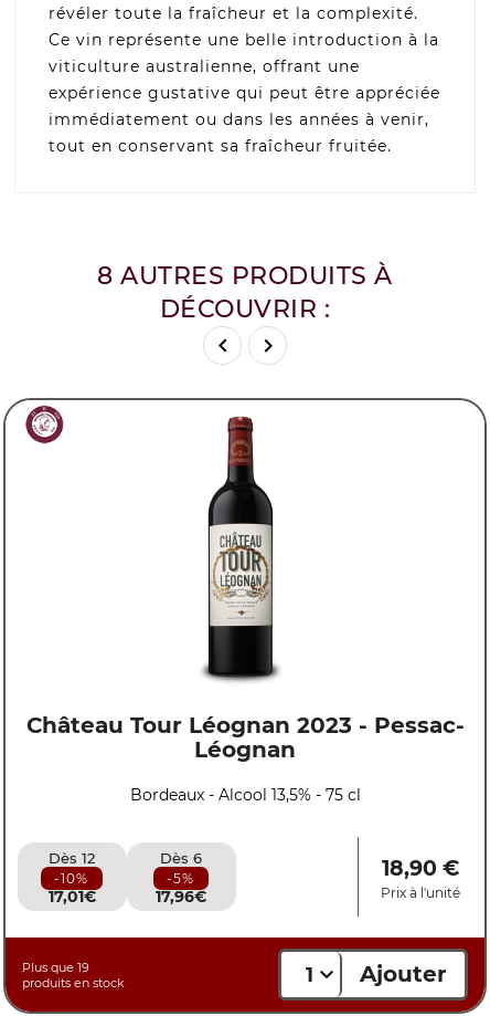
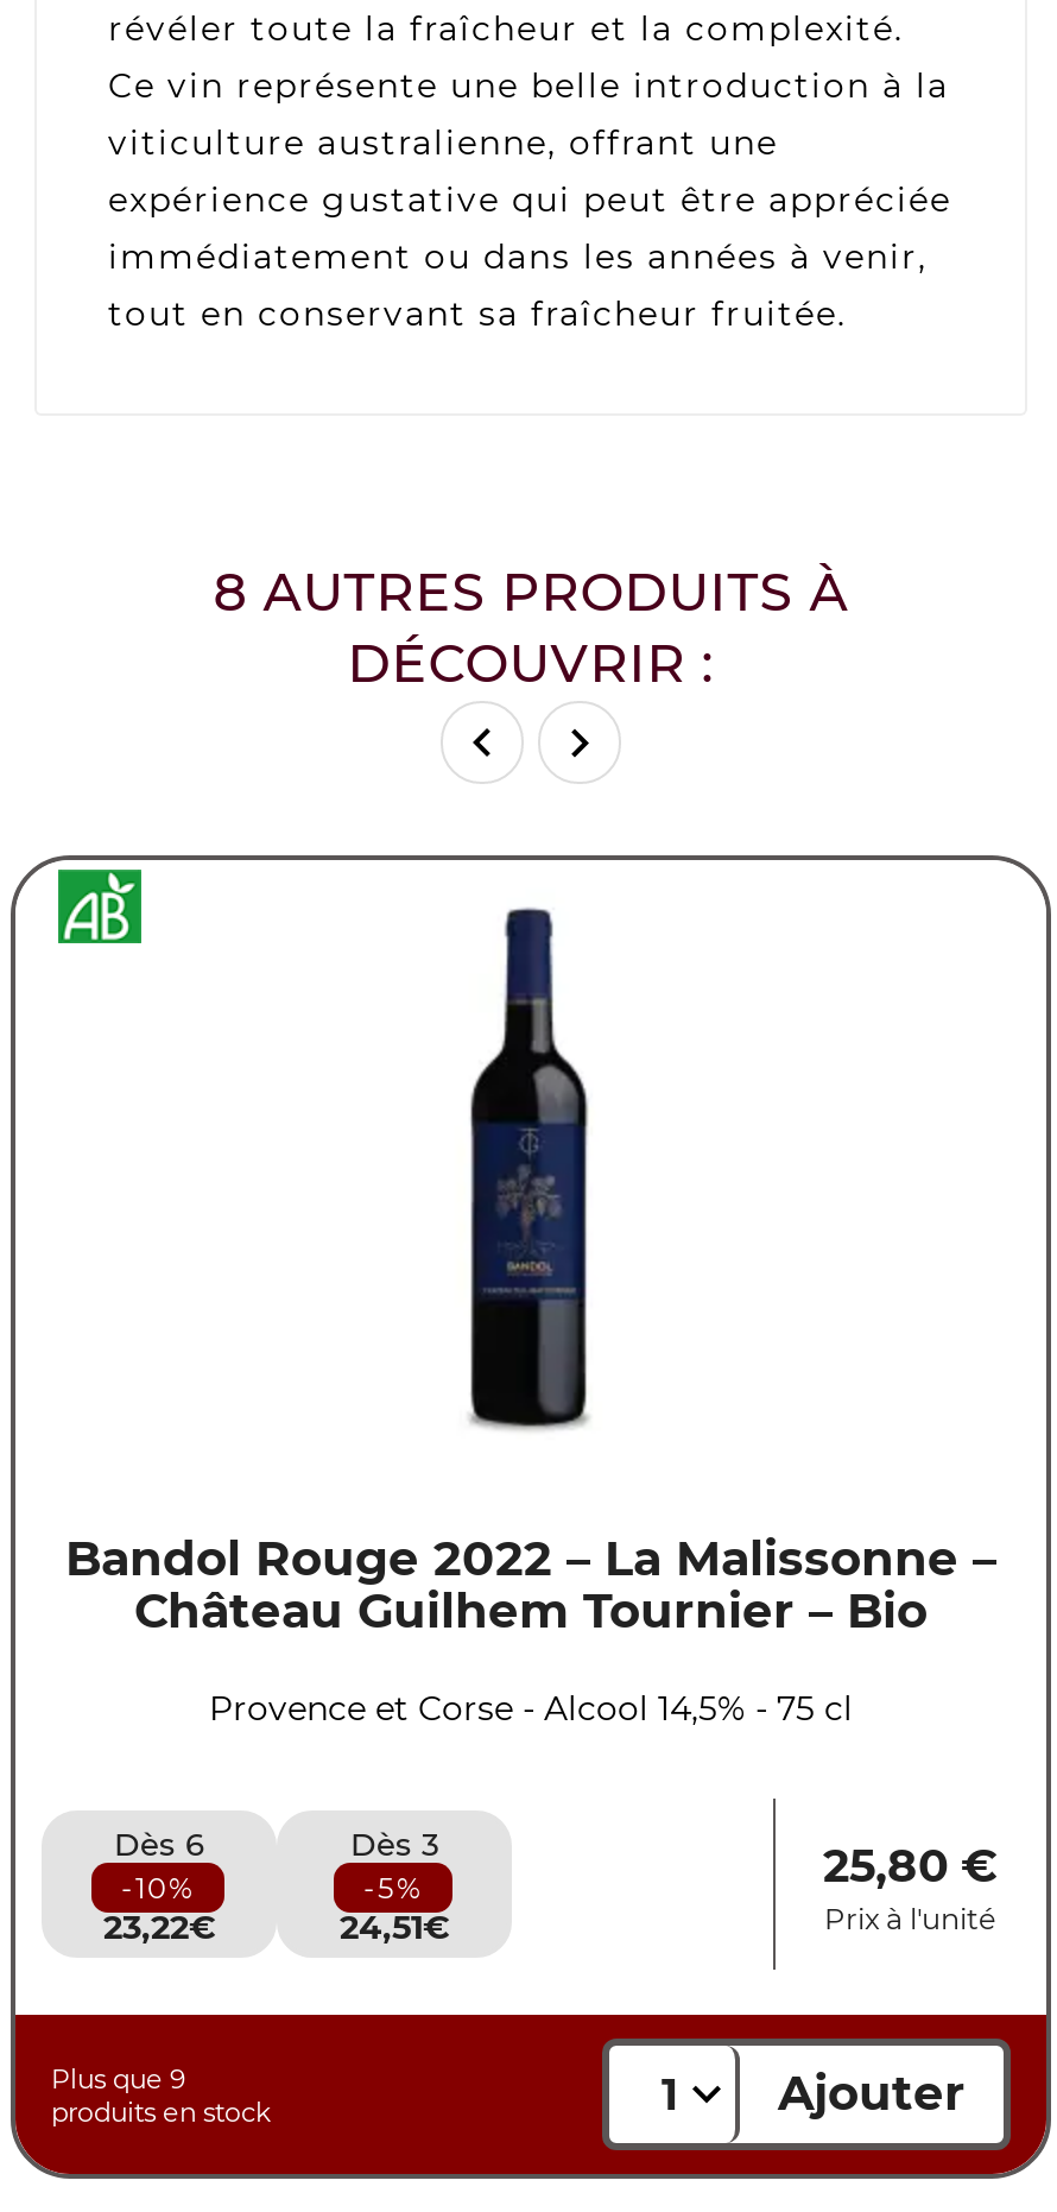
[24,405,64,444] [image] -> [56,867,144,953] [image]
[26,416,464,763] [image] | Château Tour Léognan 2023 - Pessac- | Léognan -> [65,896,996,1640] [image] | Bandol Rouge 2022 – La Malissonne – | Château Guilhem Tournier – Bio
[130,785,360,805] Bordeaux - Alcool 13,5% - 75 cl -> [209,1687,853,1730] Provence et Corse - Alcool 14,5% - 75 cl
[49,849,95,867] Dès 12 -> [114,1825,204,1863] Dès 6
[161,849,203,867] Dès 6 -> [350,1825,438,1863] Dès 3
[382,855,460,881] 18,90 € -> [823,1839,996,1893] 25,80 €
[49,887,96,907] 17,01€ -> [103,1906,215,1949] 23,22€
[156,887,207,907] 17,96€ -> [340,1906,449,1949] 24,51€
[22,959,89,975] Plus que 19 -> [51,2062,186,2095] Plus que 9

